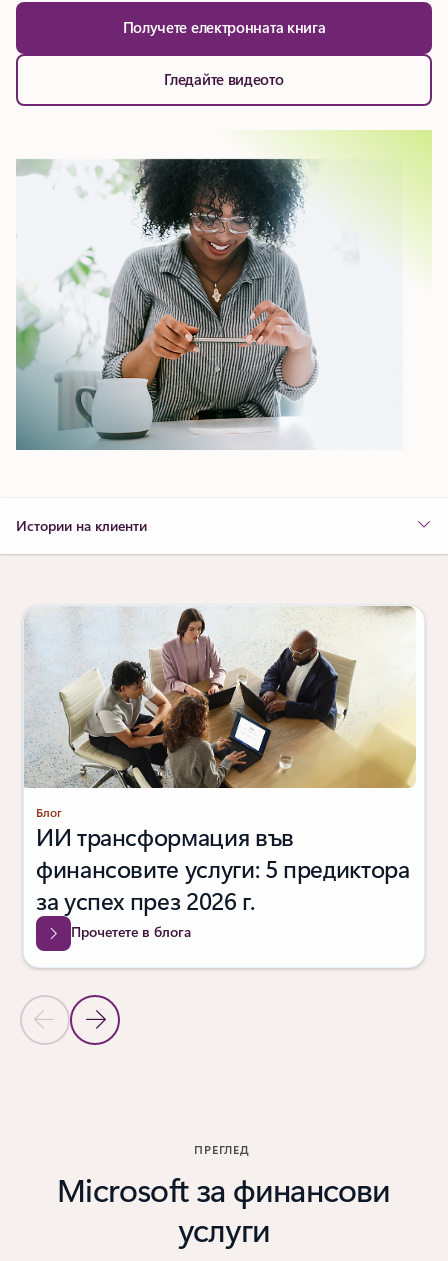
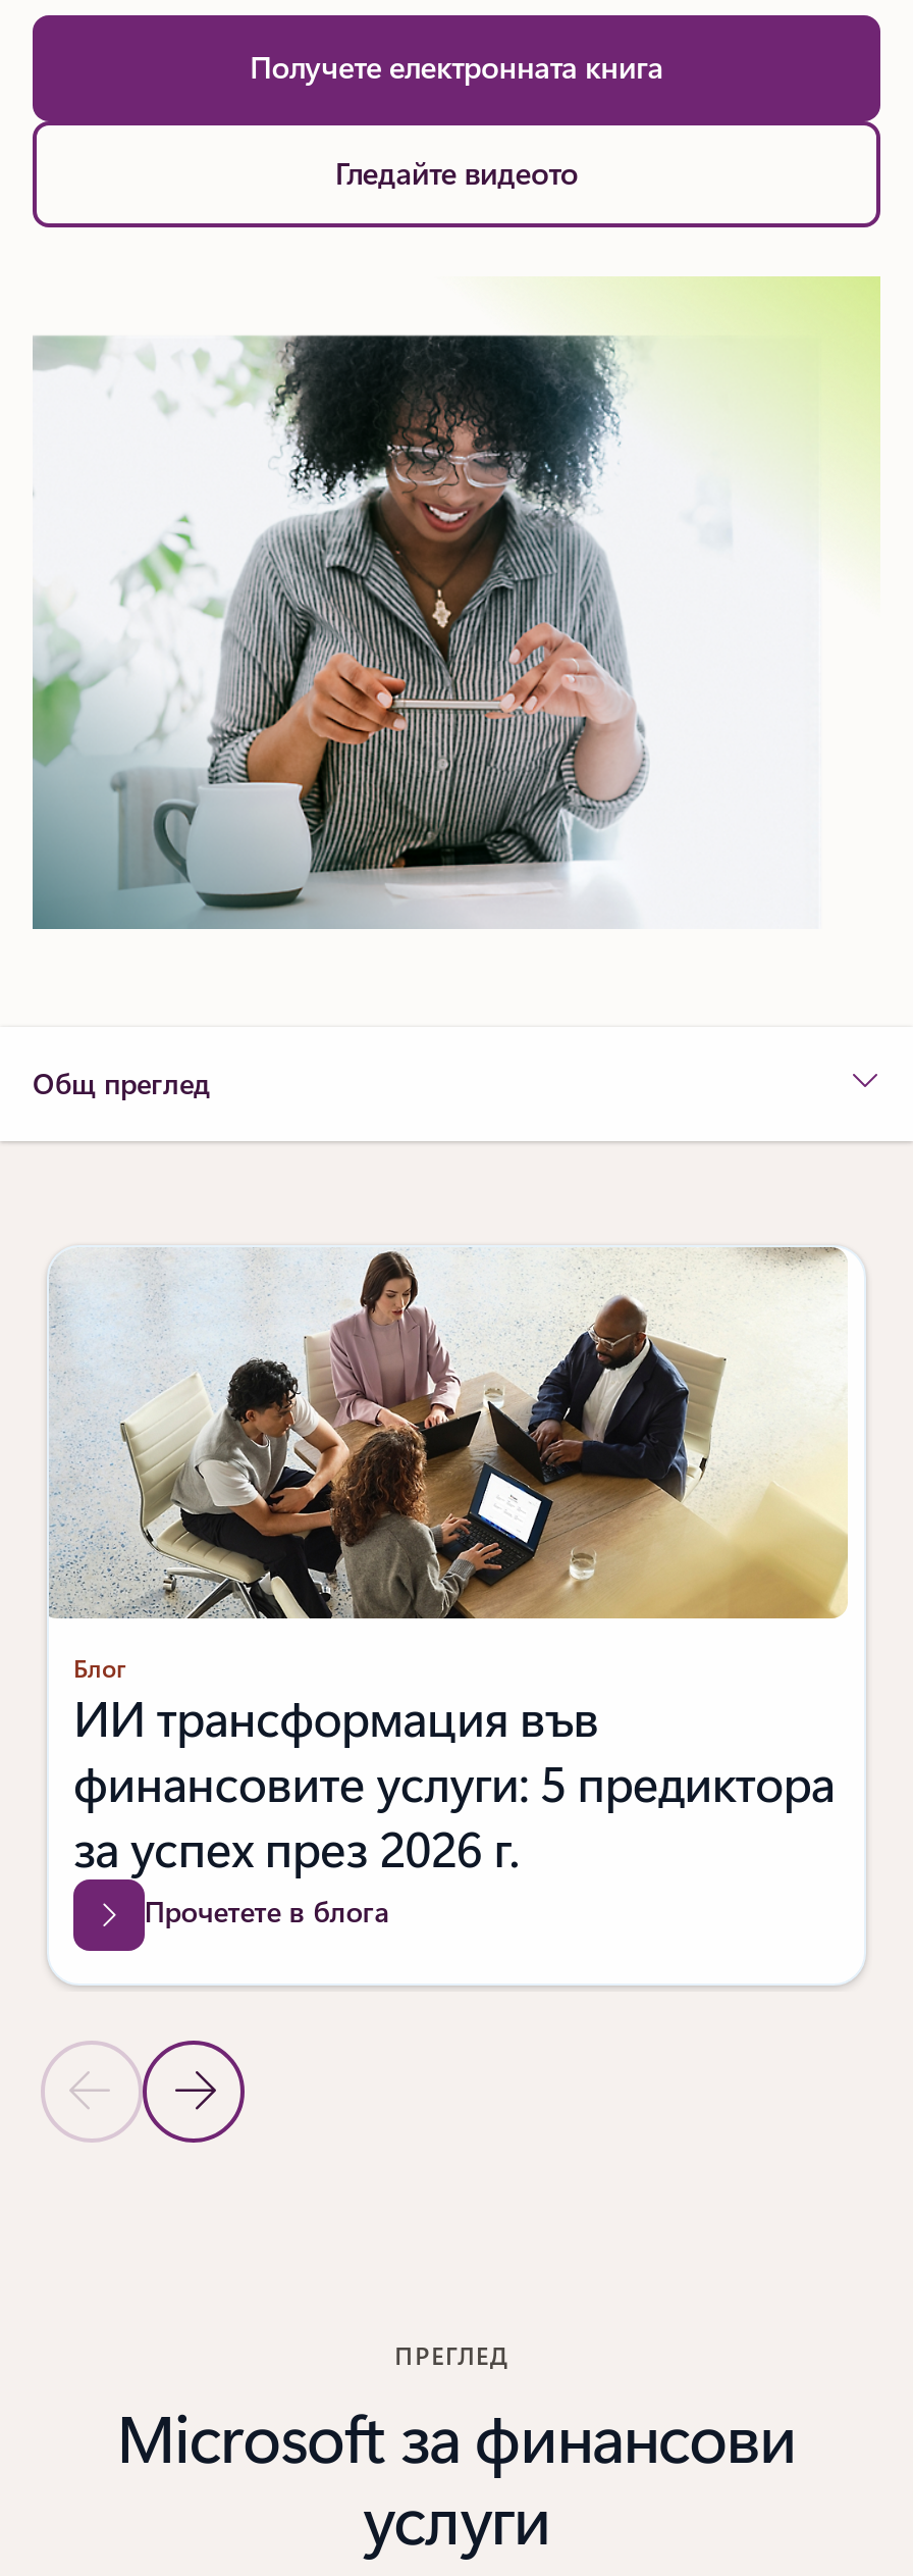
[16,516,147,535] Истории на клиенти -> [33,1063,210,1102] Общ преглед

